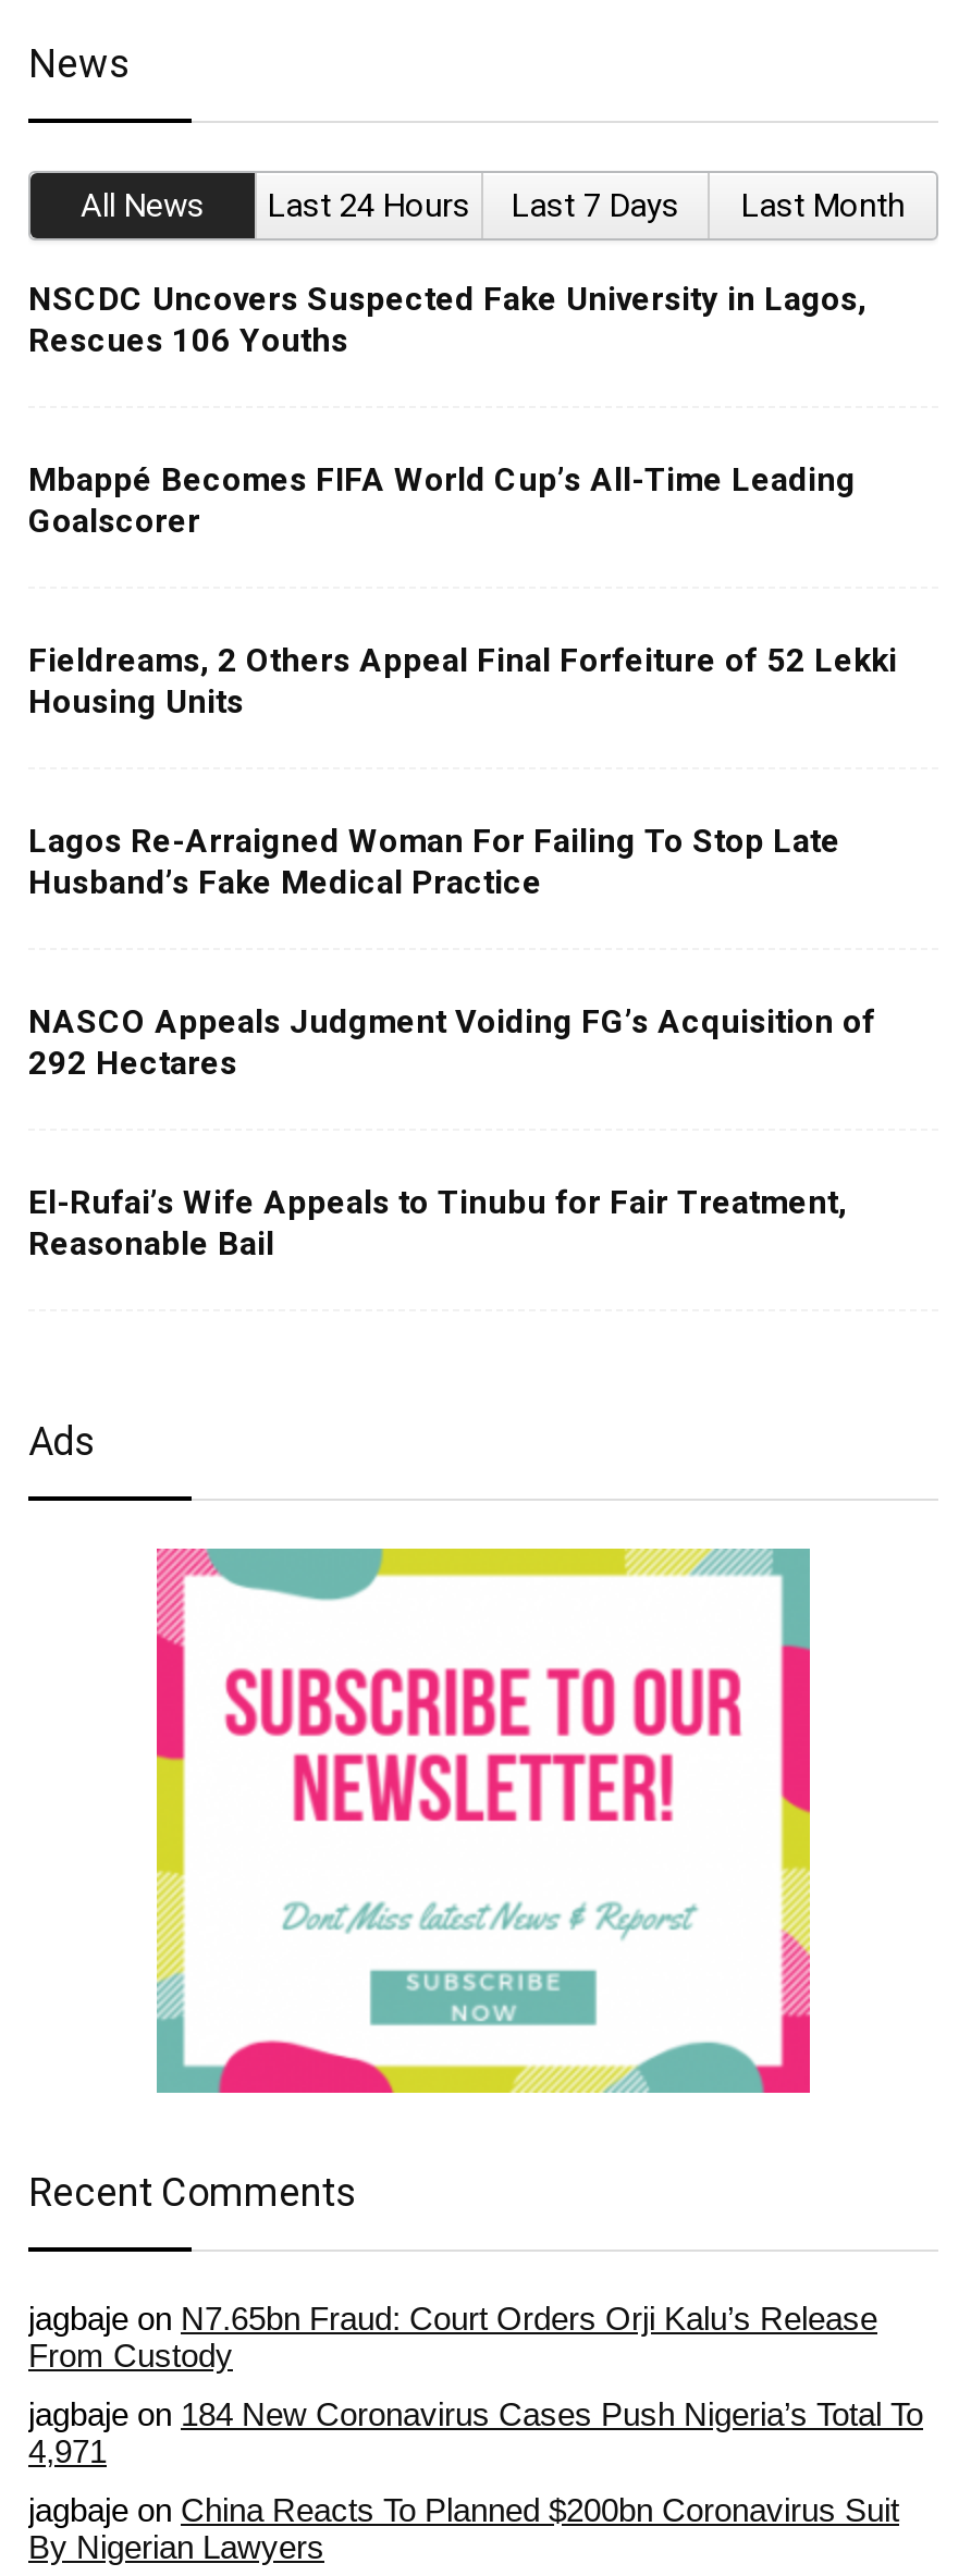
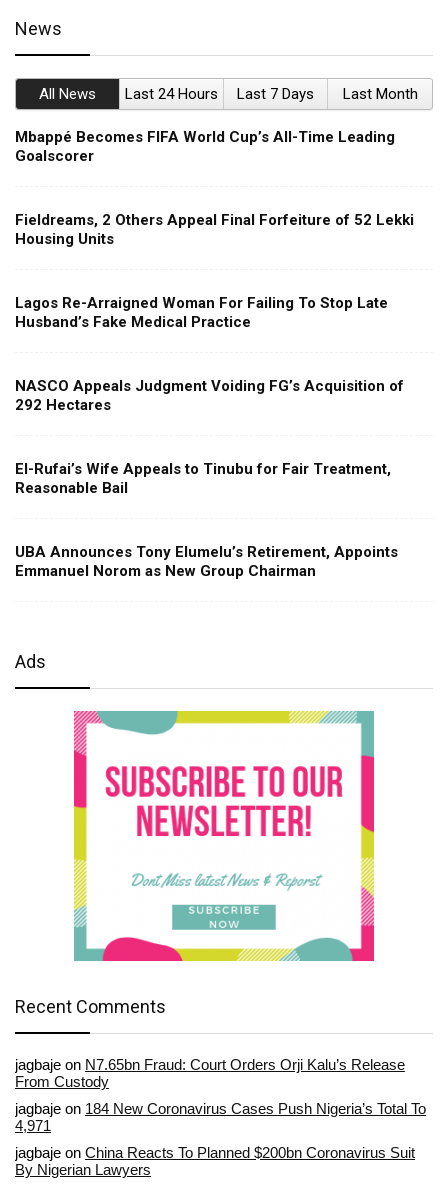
[28,279,866,360] NSCDC Uncovers Suspected Fake University in Lagos, | Rescues 106 Youths -> none
moved [28,460,897,1263] -> [15,128,414,497]: Mbappé Becomes FIFA World Cup’s All-Time Leading | Goalscorer | Fieldreams, 2 Others Appeal Final Forfeiture of 52 Lekki | ... | El-Rufai’s Wife Appeals to Tinubu for Fair Treatment, | Reasonable Bail
none -> [15,543,398,580] UBA Announces Tony Elumelu’s Retirement, Appoints | Emmanuel Norom as New Group Chairman

